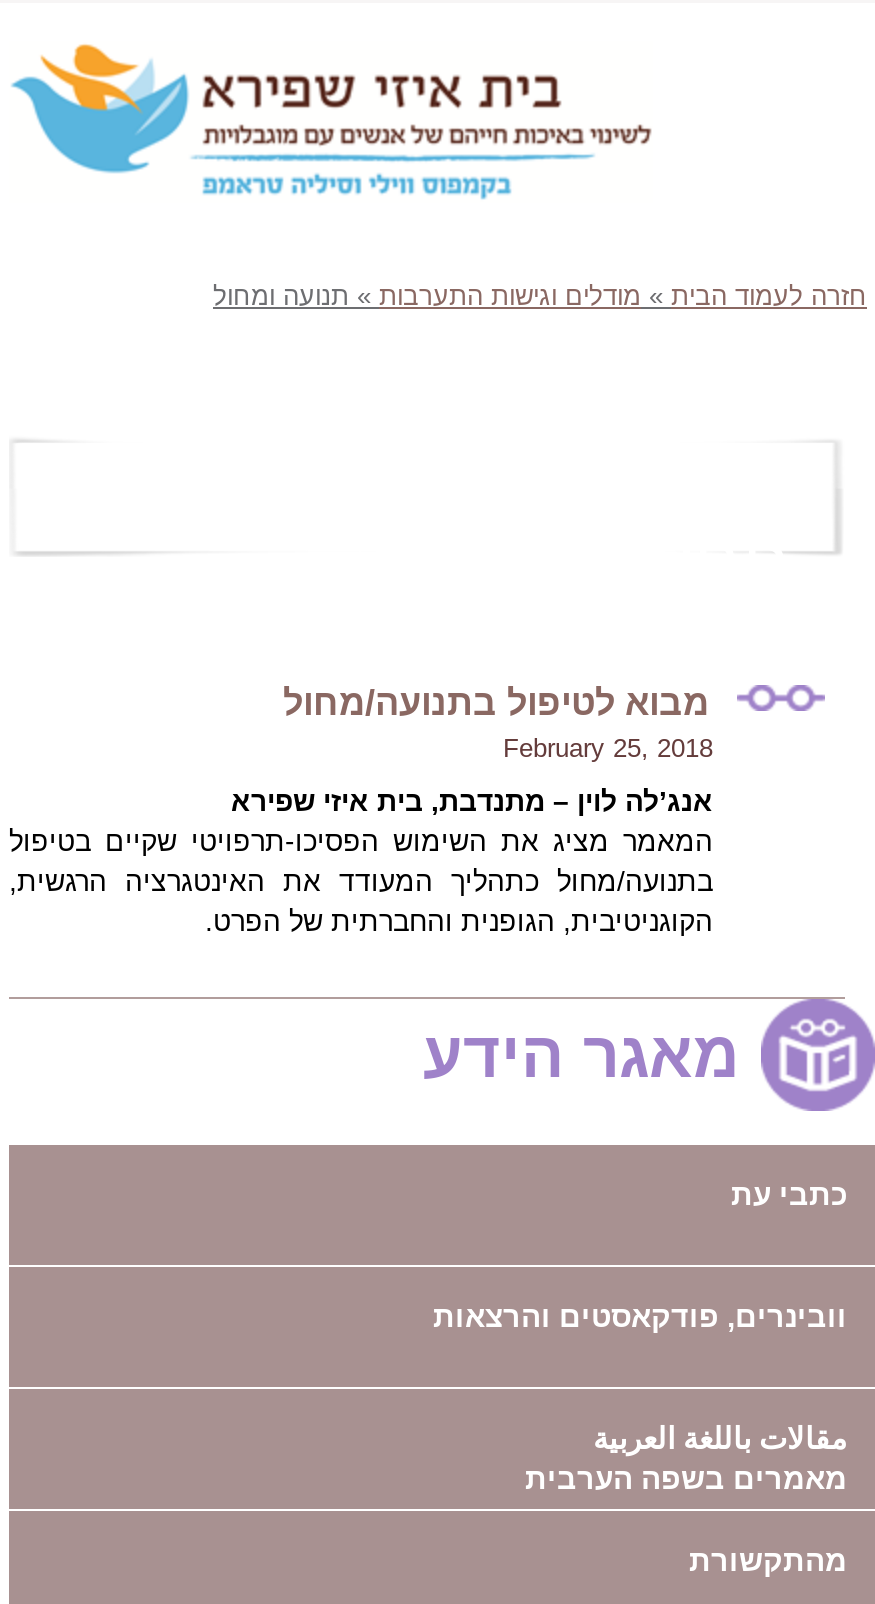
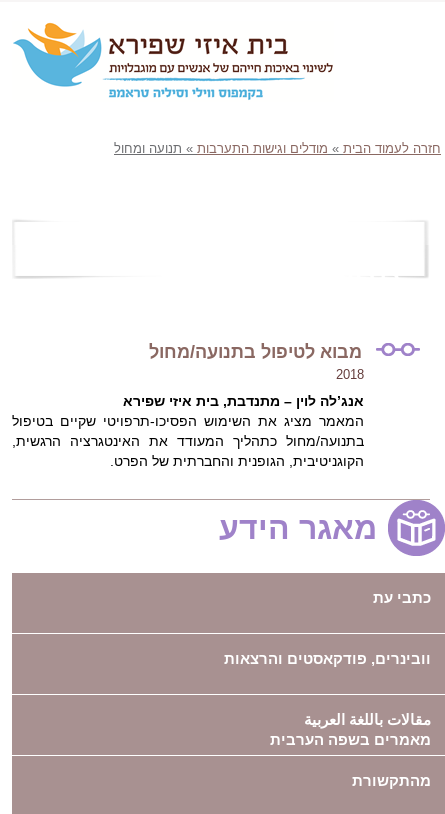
[503,733,713,763] February 25, 2018 -> [336,367,364,382] 2018

